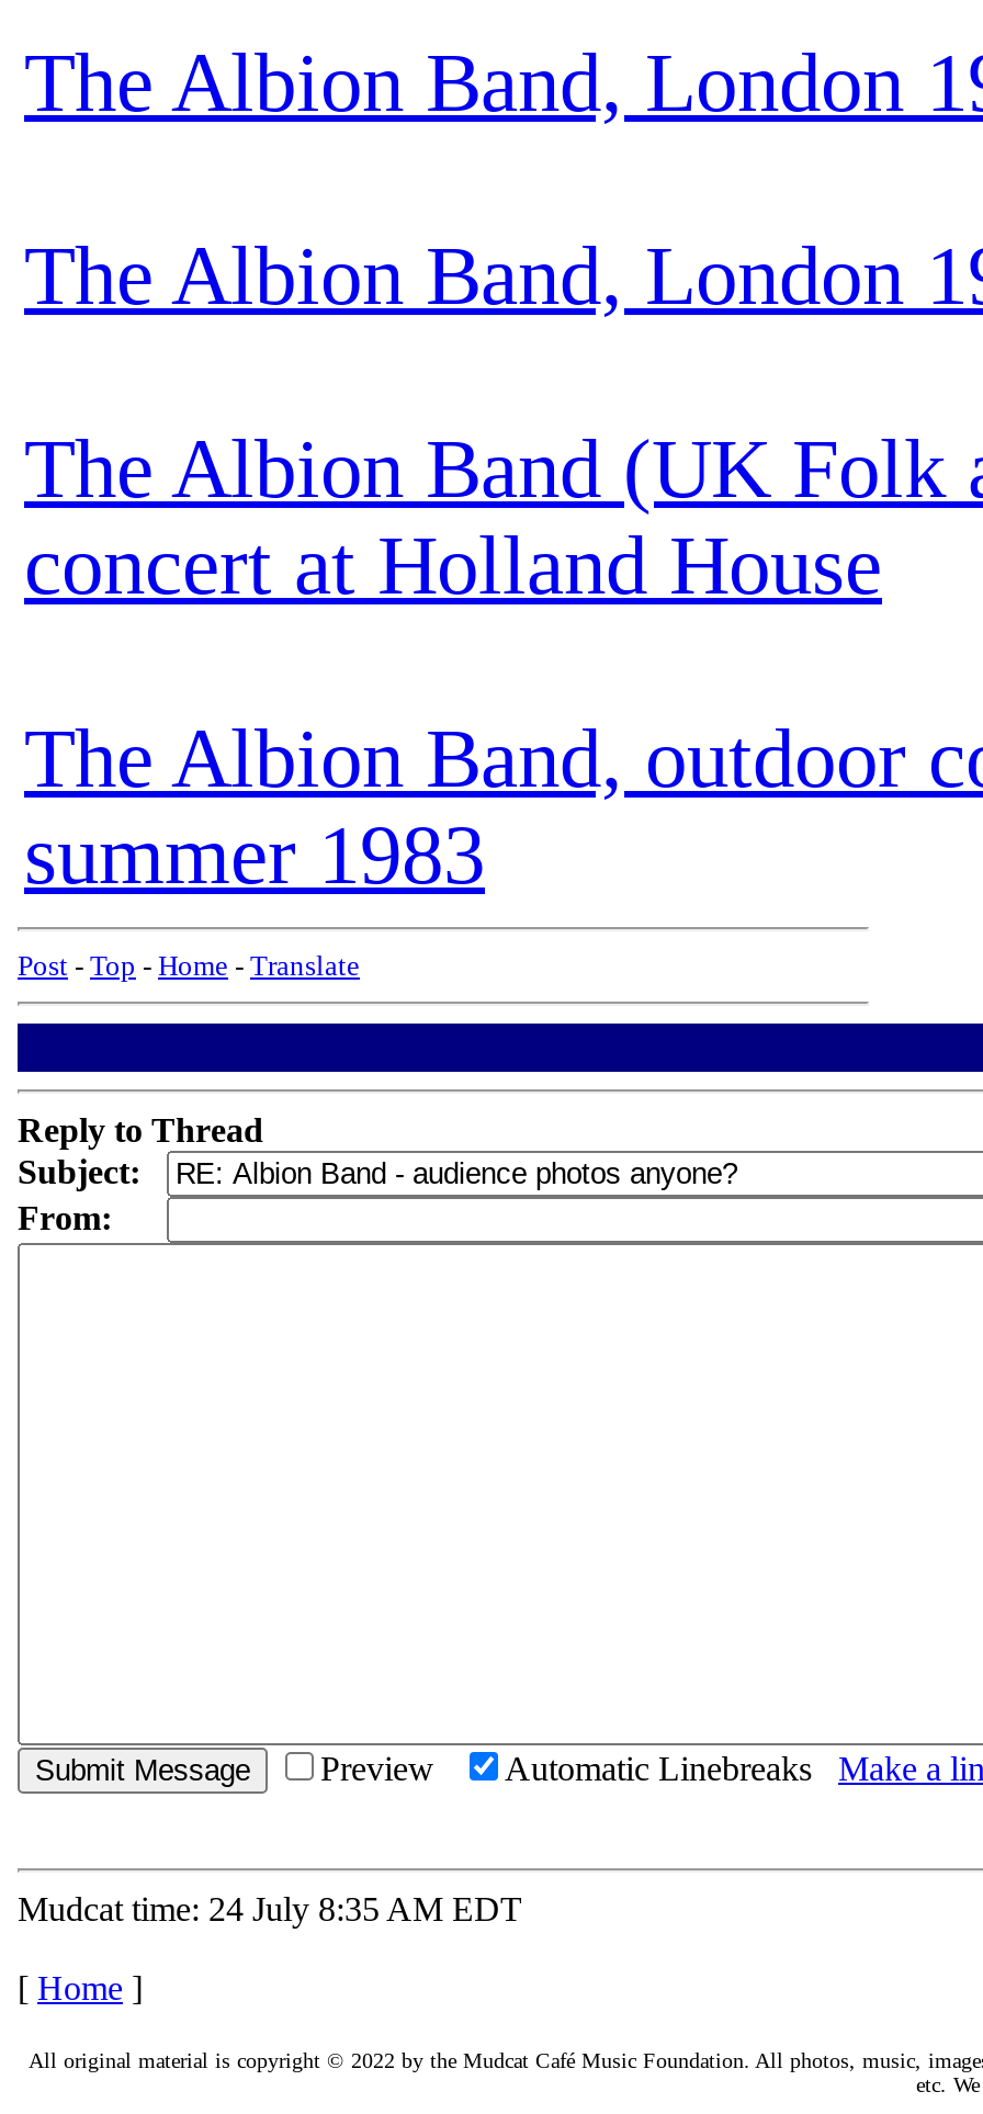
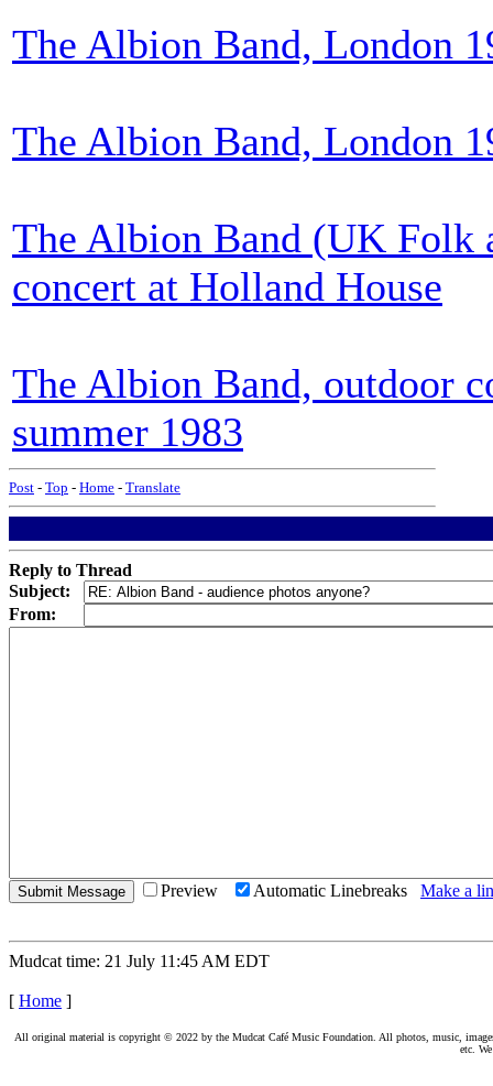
[18,1890,522,1928] Mudcat time: 24 July 8:35 AM EDT -> [9,952,270,970] Mudcat time: 21 July 11:45 AM EDT

